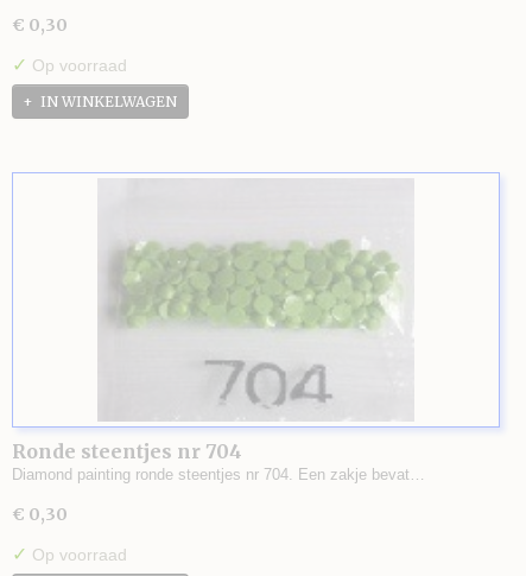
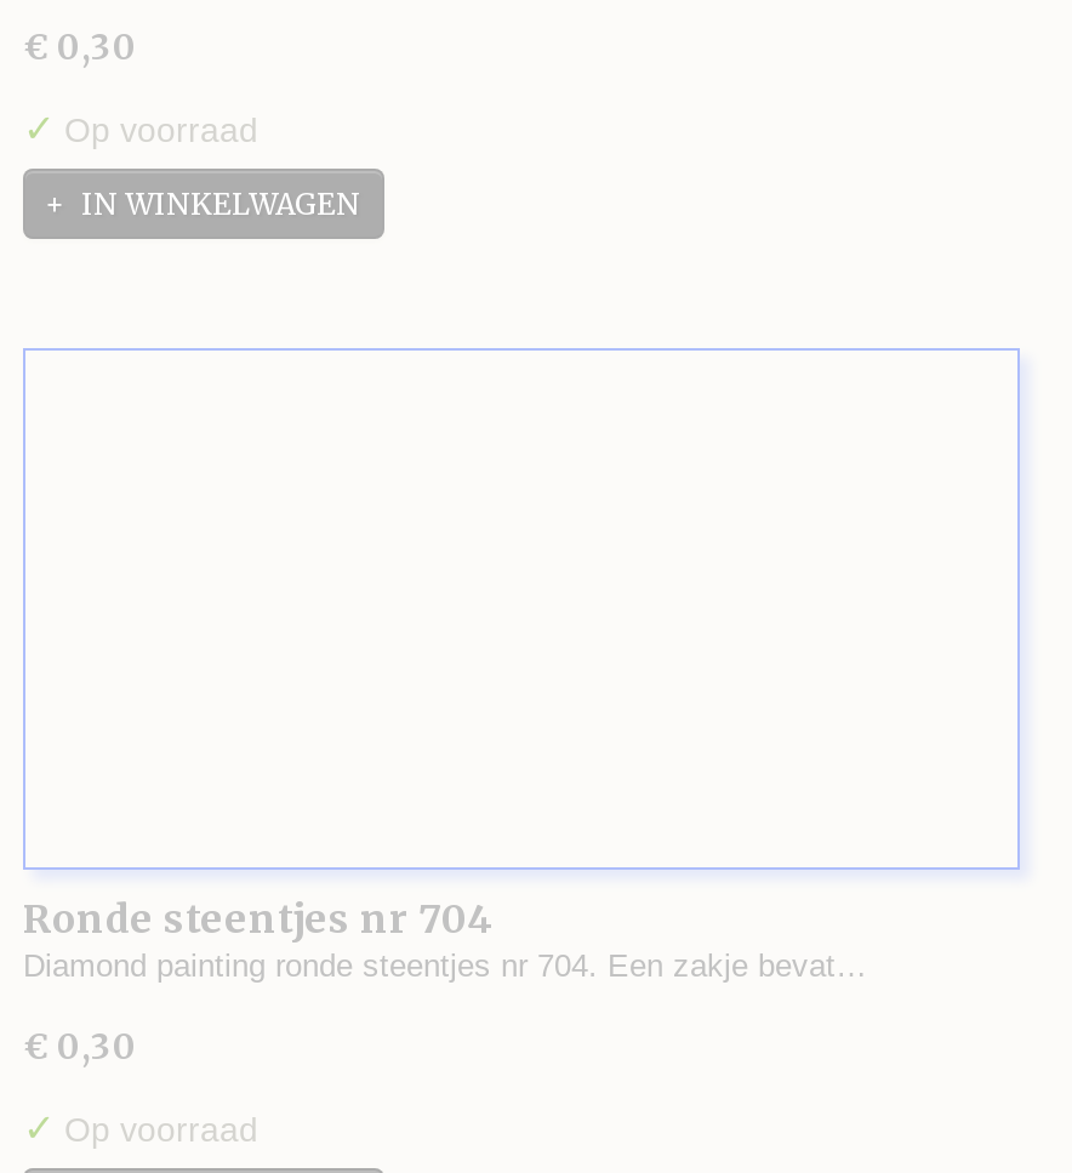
[96,178,414,423] [image] -> none

